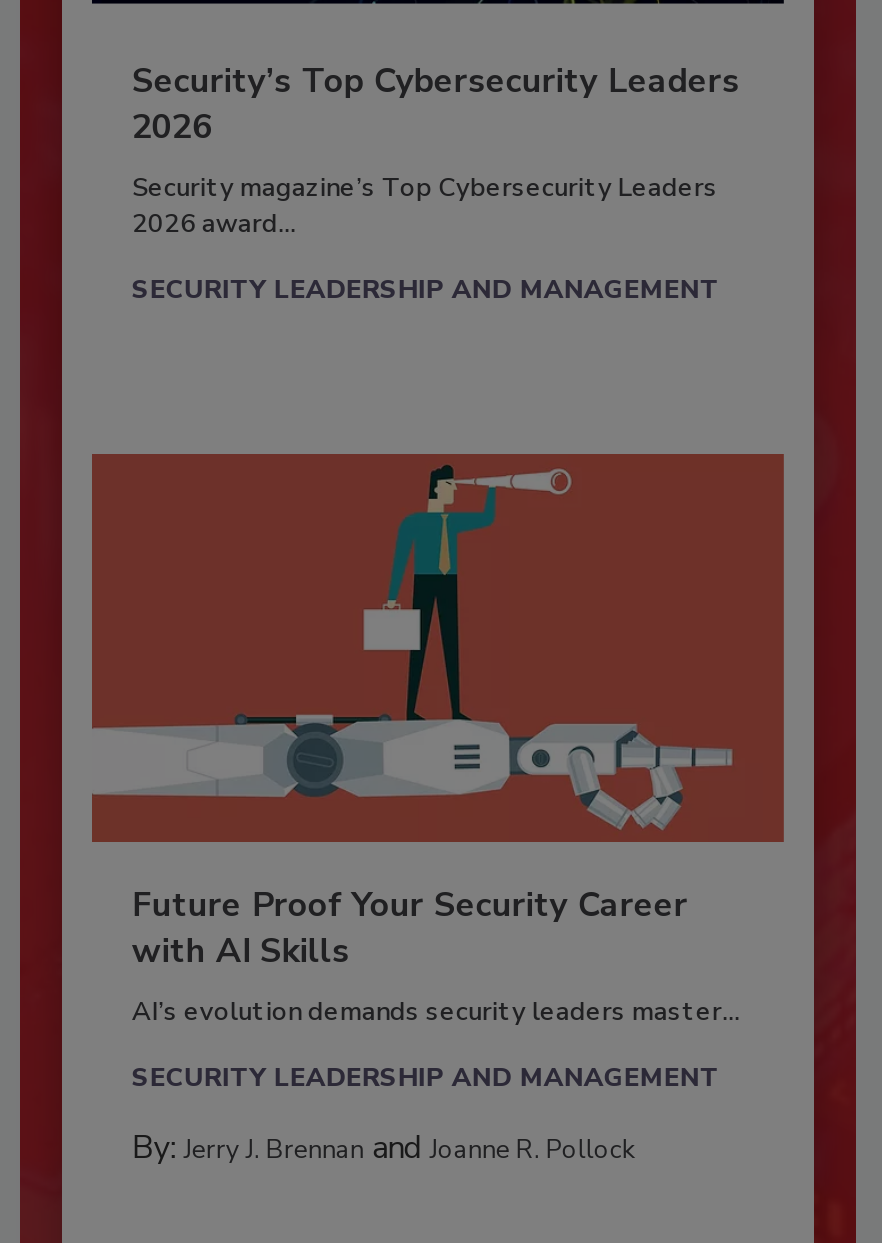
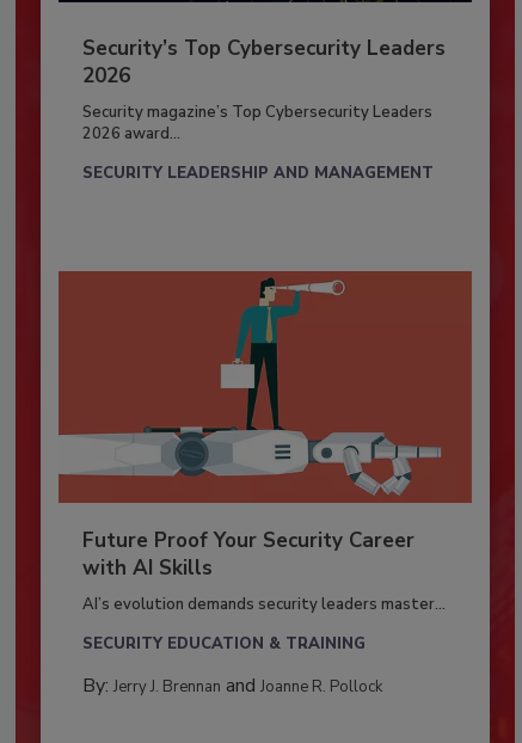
[132,1061,720,1097] SECURITY LEADERSHIP AND MANAGEMENT -> [82,633,365,655] SECURITY EDUCATION & TRAINING

